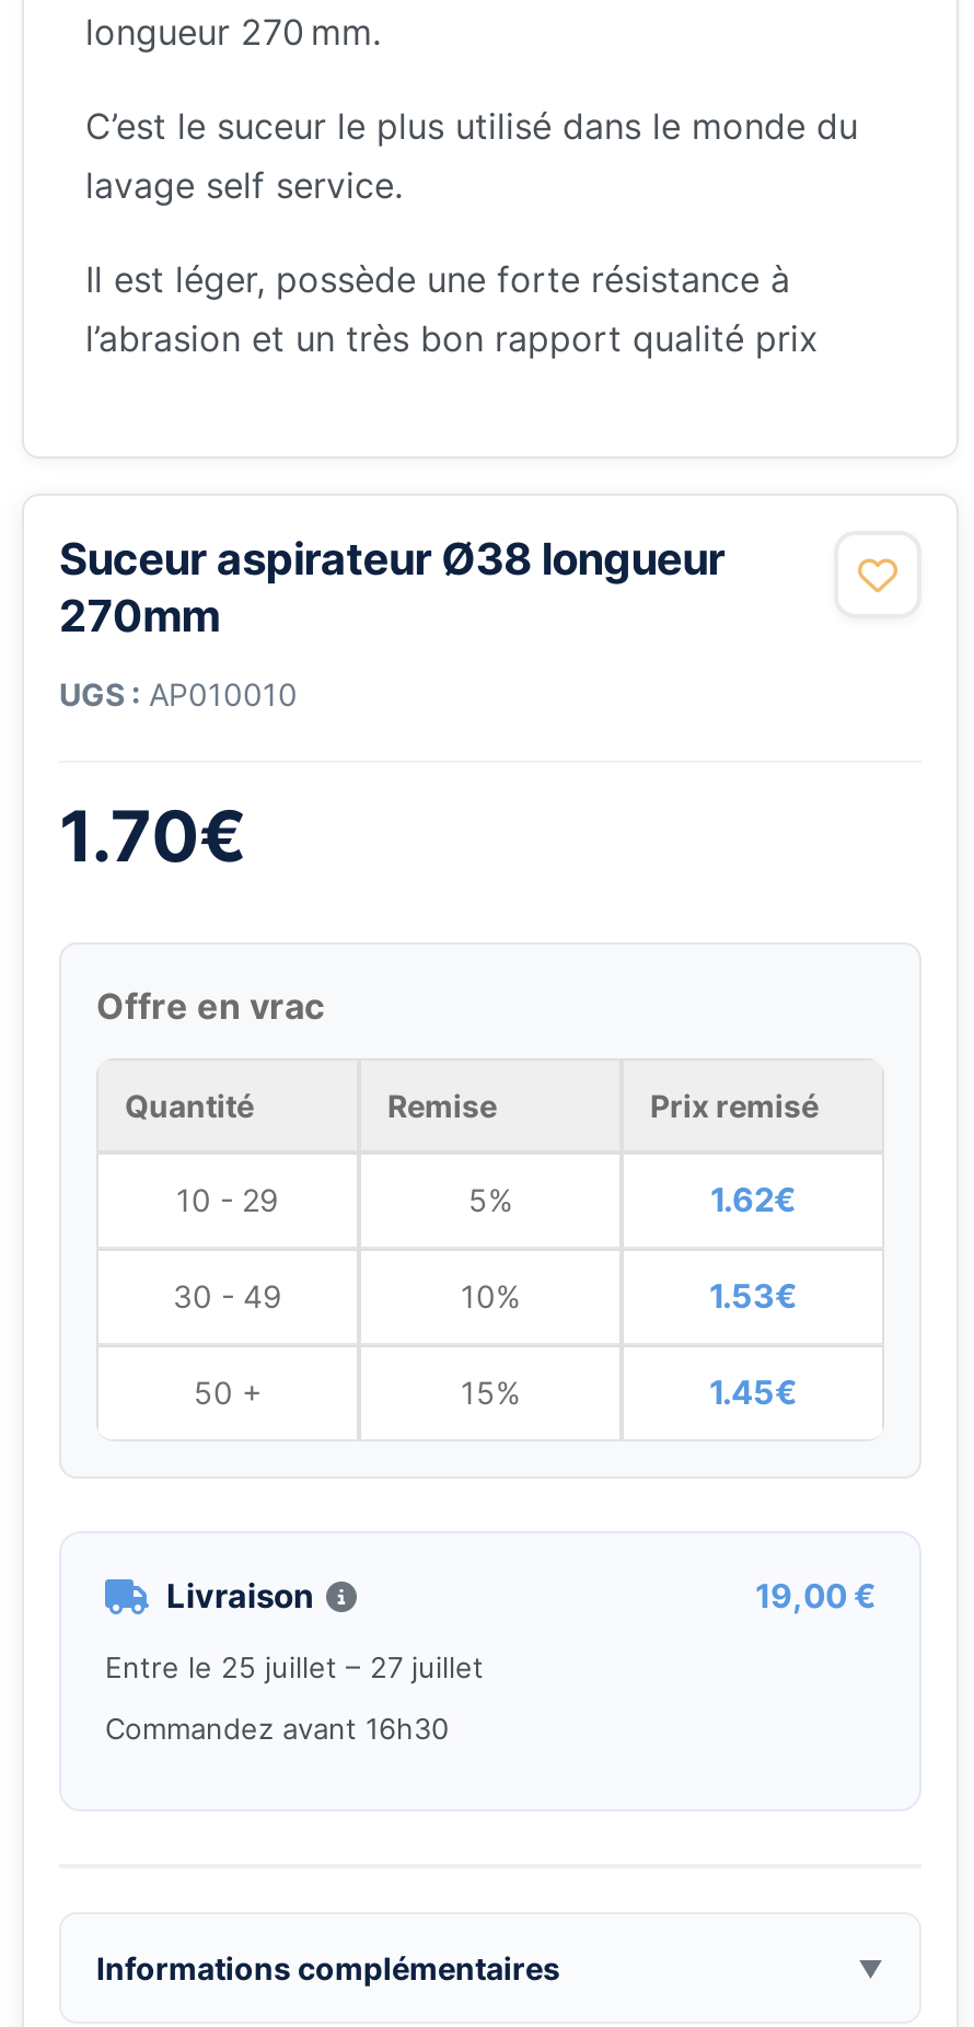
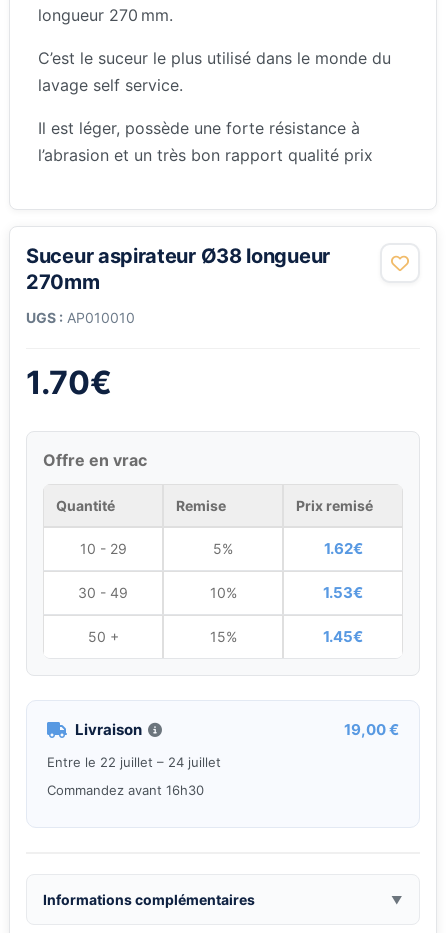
[105,1649,484,1684] Entre le 25 juillet – 27 juillet -> [47,754,221,770] Entre le 22 juillet – 24 juillet

